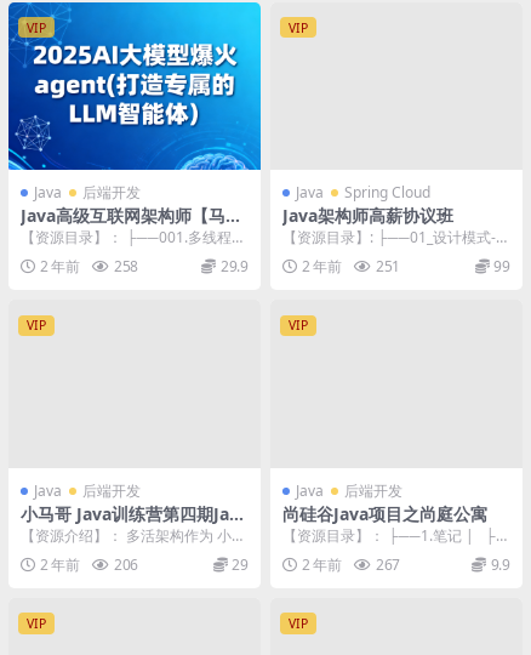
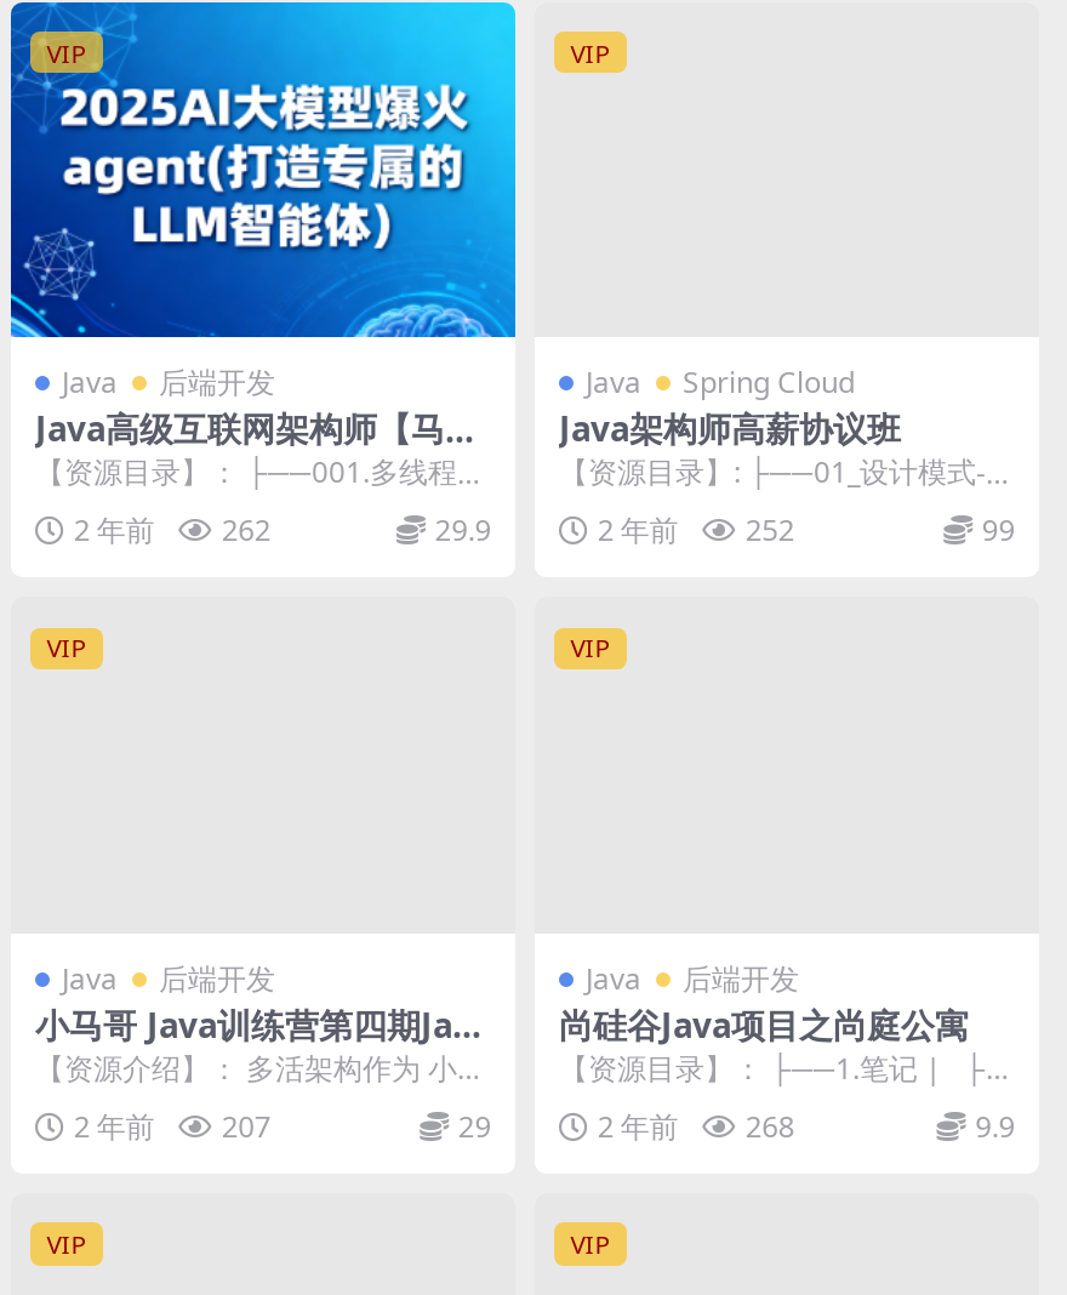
[40,256,138,277] 2 年前 258 -> [73,510,271,551] 2 年前 262
[302,256,400,277] 2 年前 251 -> [597,510,795,551] 2 年前 252
[114,554,138,575] 206 -> [221,1106,271,1147] 207
[302,554,400,575] 2 年前 267 -> [597,1106,795,1147] 2 年前 268

